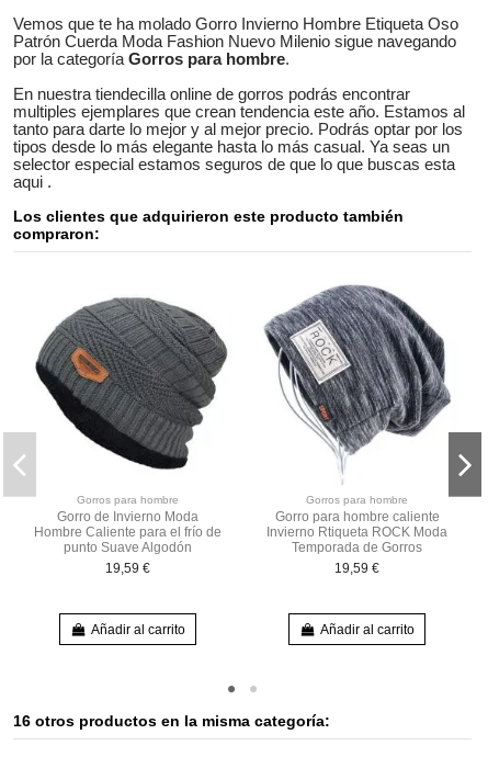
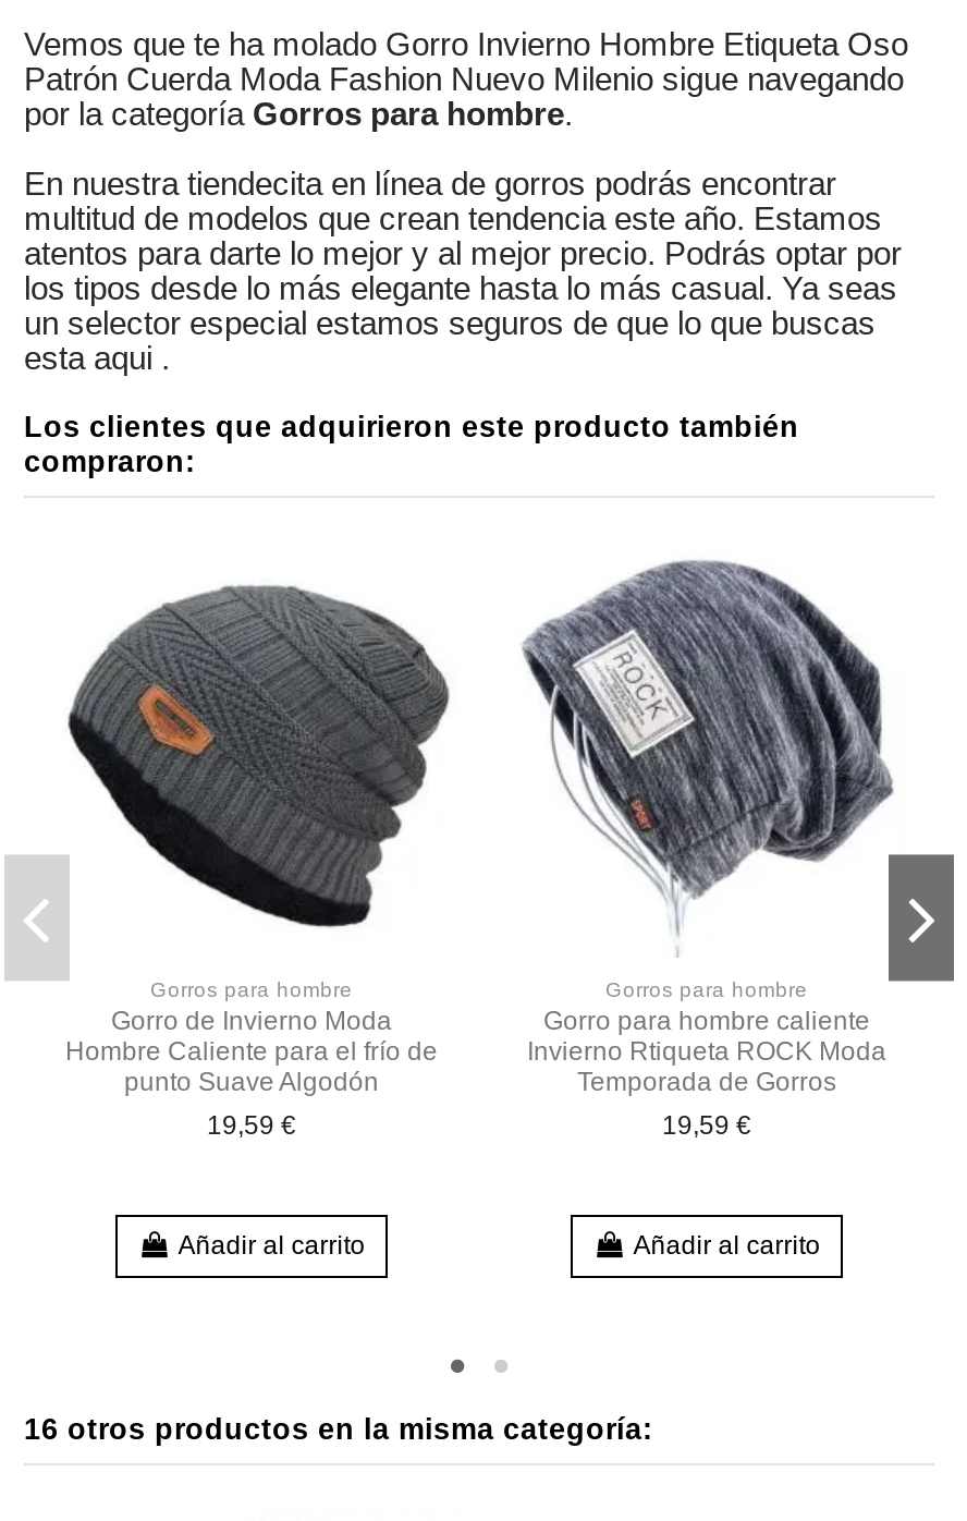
[13,85,465,191] En nuestra tiendecilla online de gorros podrás encontrar | multiples ejemplares que crean tendencia este año. Estamos al | tanto para darte lo mejor y al mejor precio. Podrás optar por los | tipos desde lo más elegante hasta lo más casual. Ya seas un | selector especial estamos seguros de que lo que buscas esta | aqui . -> [24,164,902,375] En nuestra tiendecita en línea de gorros podrás encontrar | multitud de modelos que crean tendencia este año. Estamos | atentos para darte lo mejor y al mejor precio. Podrás optar por | los tipos desde lo más elegante hasta lo más casual. Ya seas | un selector especial estamos seguros de que lo que buscas | esta aqui .

